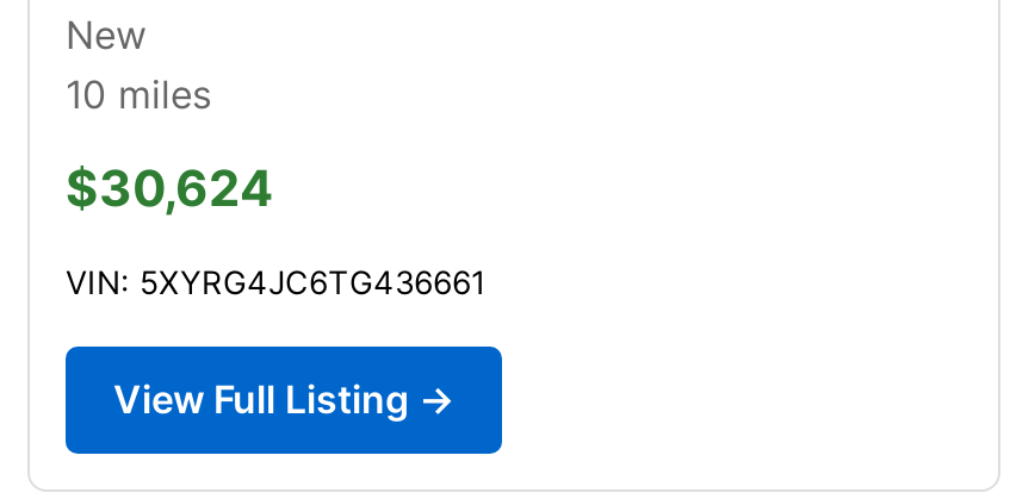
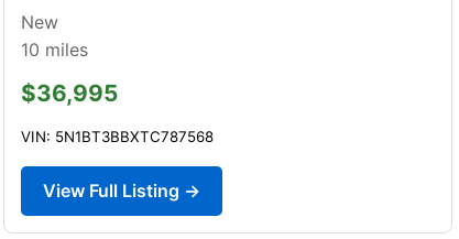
[66,158,273,218] $30,624 -> [21,79,118,107] $36,995
[66,263,485,301] VIN: 5XYRG4JC6TG436661 -> [21,128,214,145] VIN: 5N1BT3BBXTC787568

